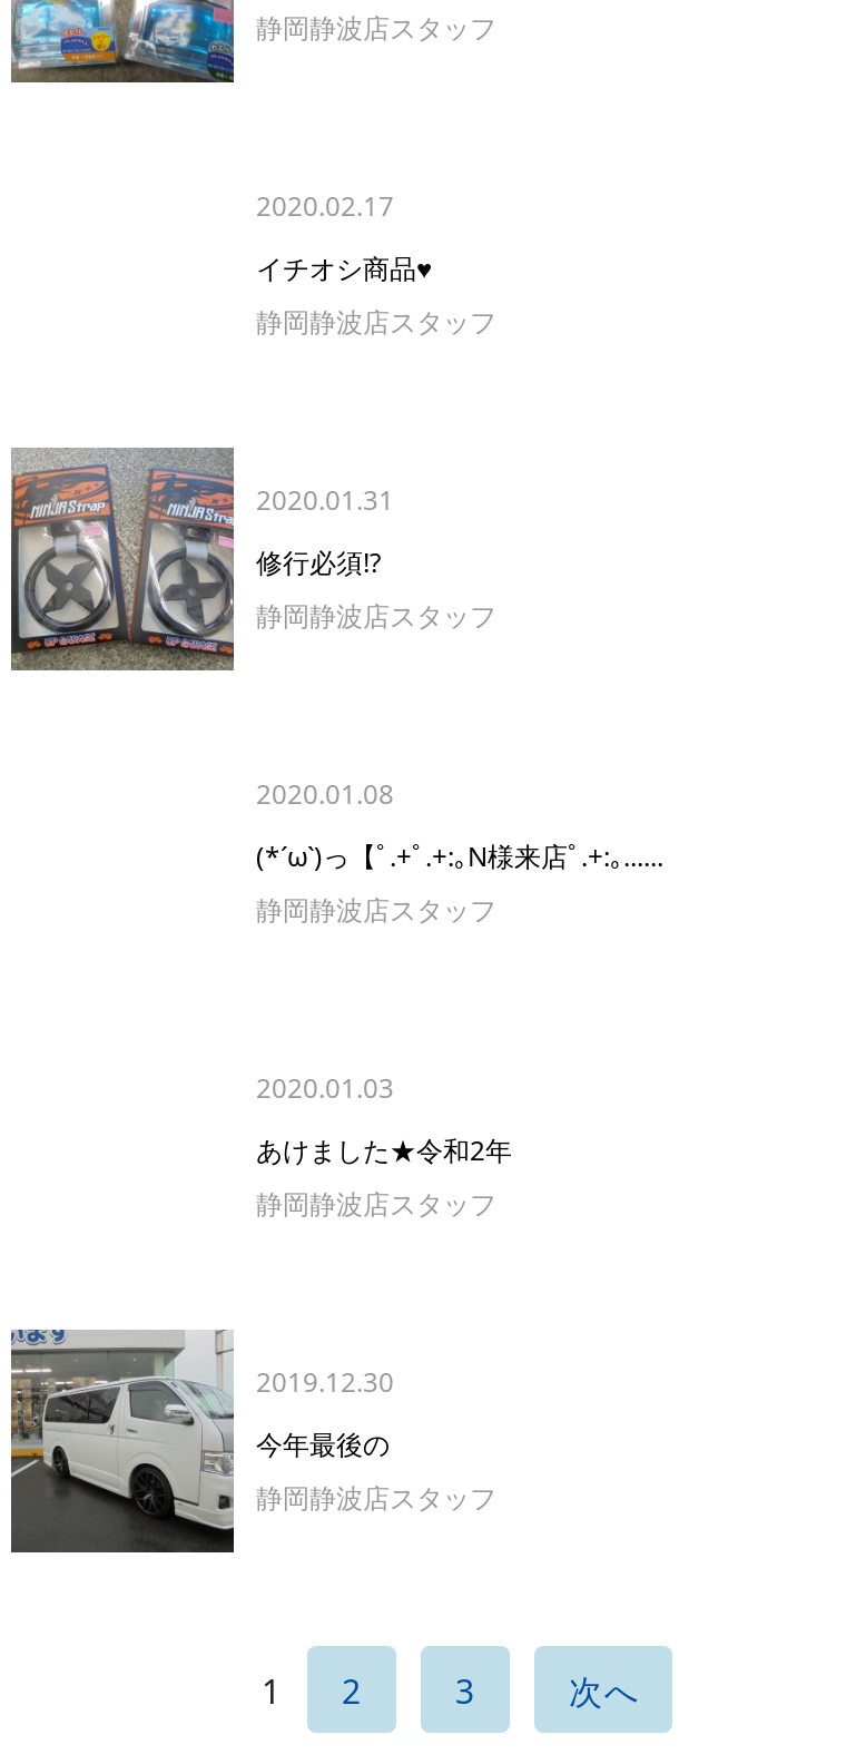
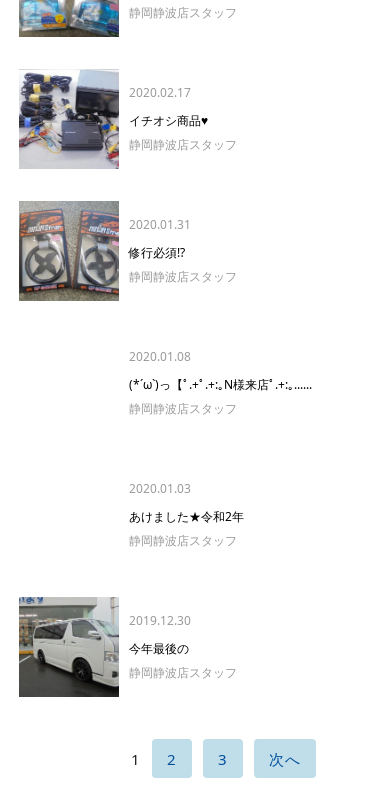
none -> [18,69,120,170] [image]

